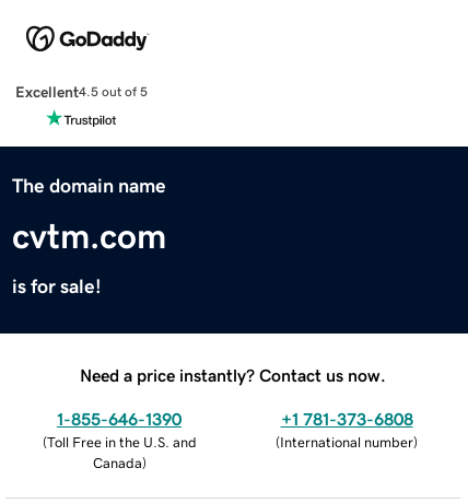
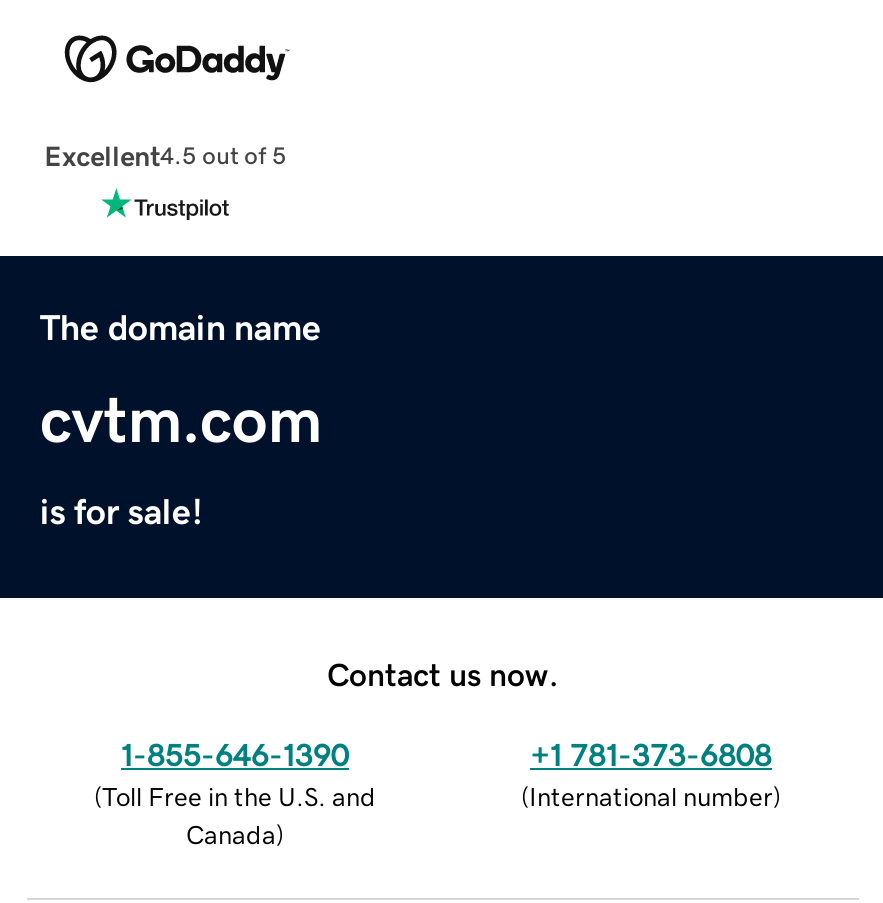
[80,366,386,383] Need a price instantly? Contact us now. -> [327,657,559,689] Contact us now.

